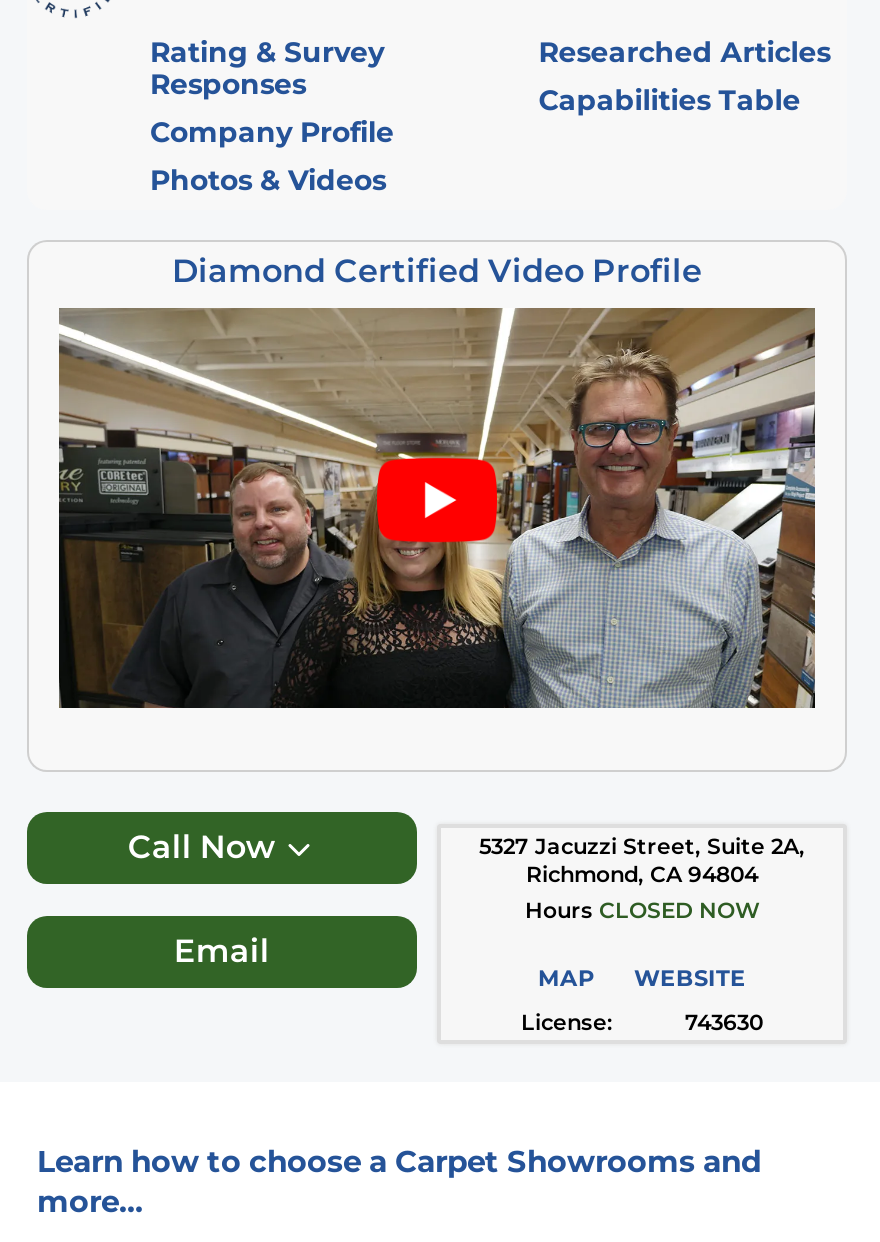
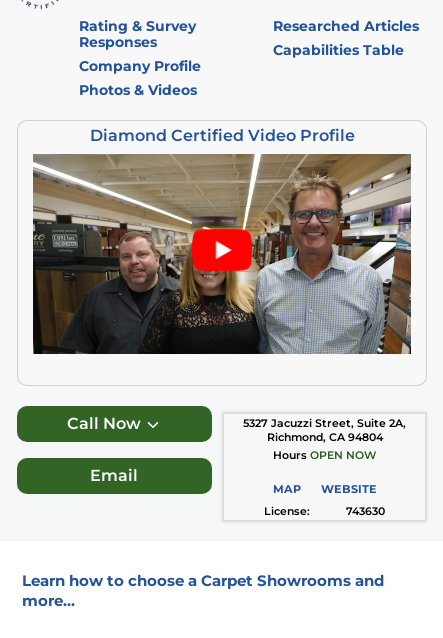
[525,896,759,924] Hours CLOSED NOW -> [273,448,376,462] Hours OPEN NOW

